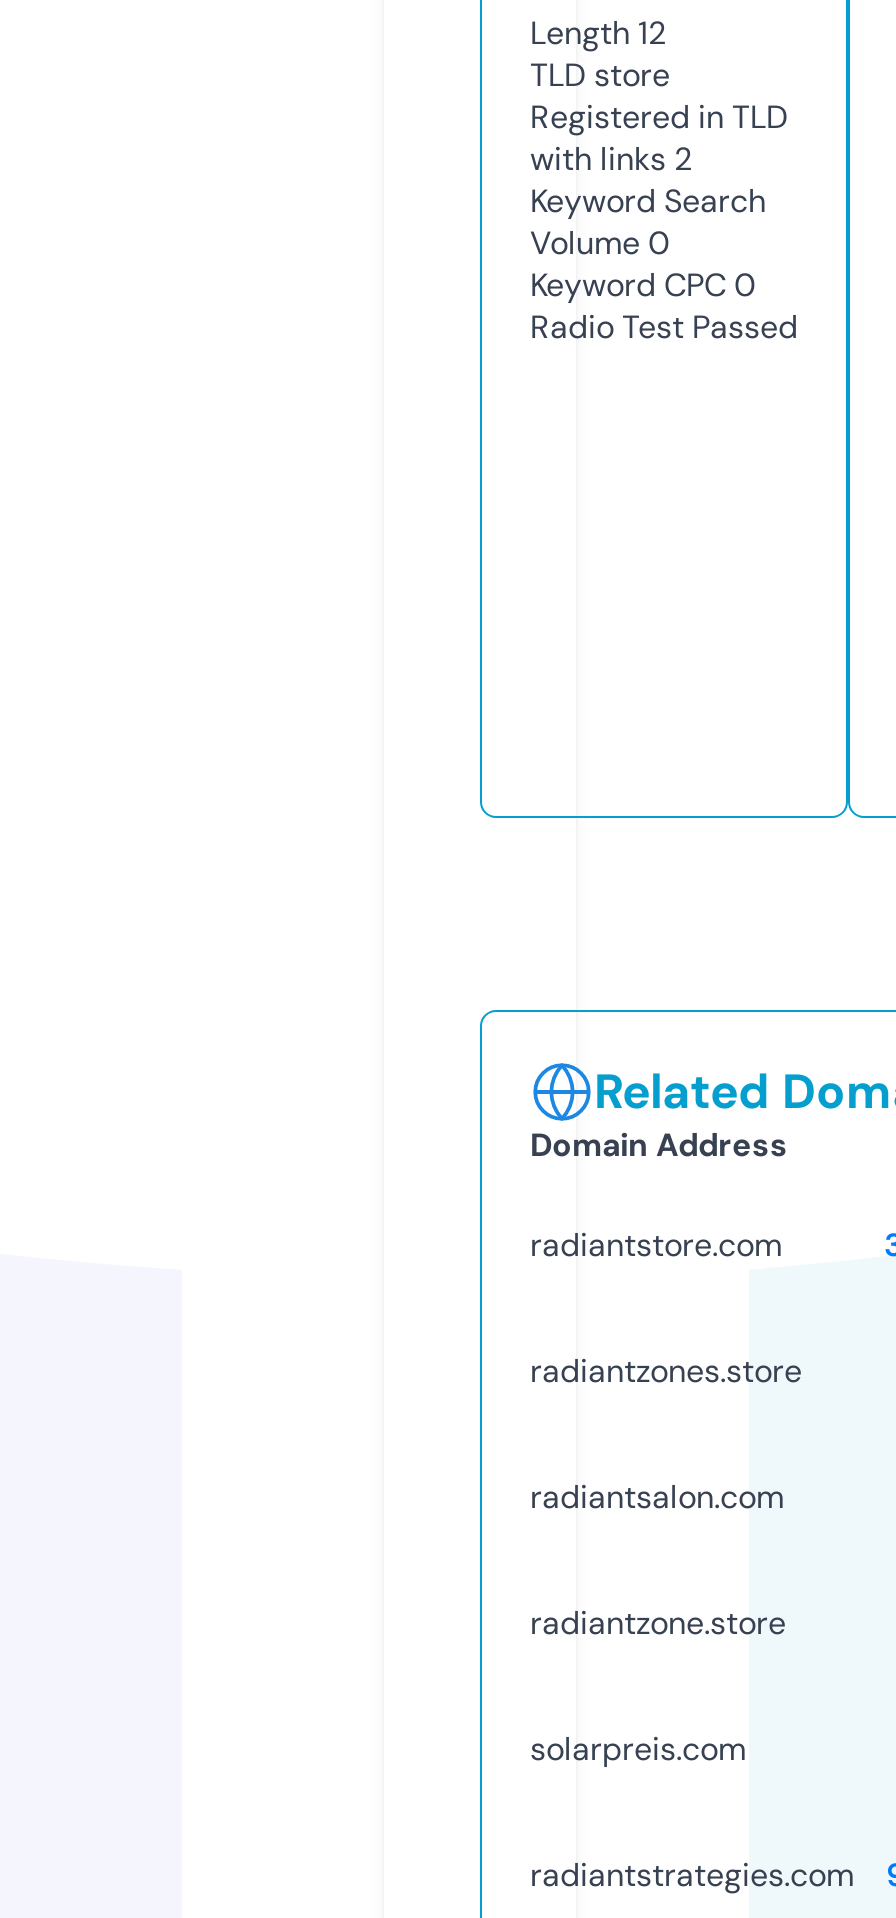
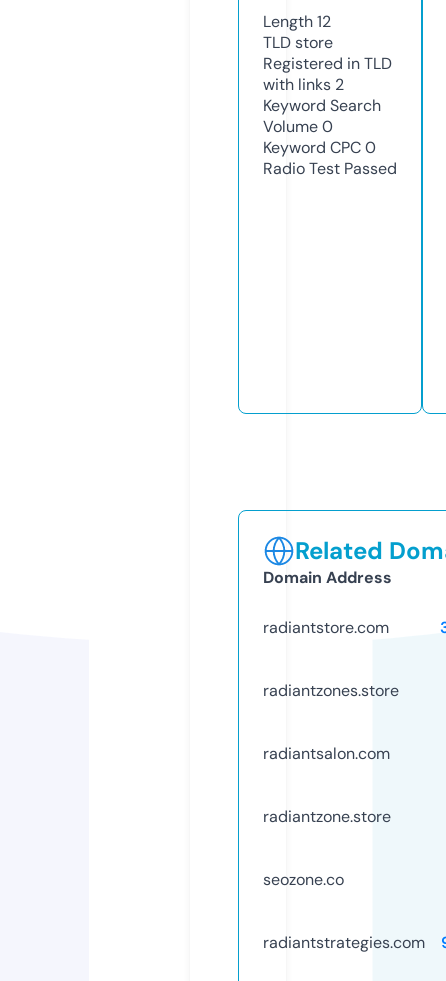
[530,1728,746,1770] solarpreis.com -> [263,869,344,890] seozone.co

